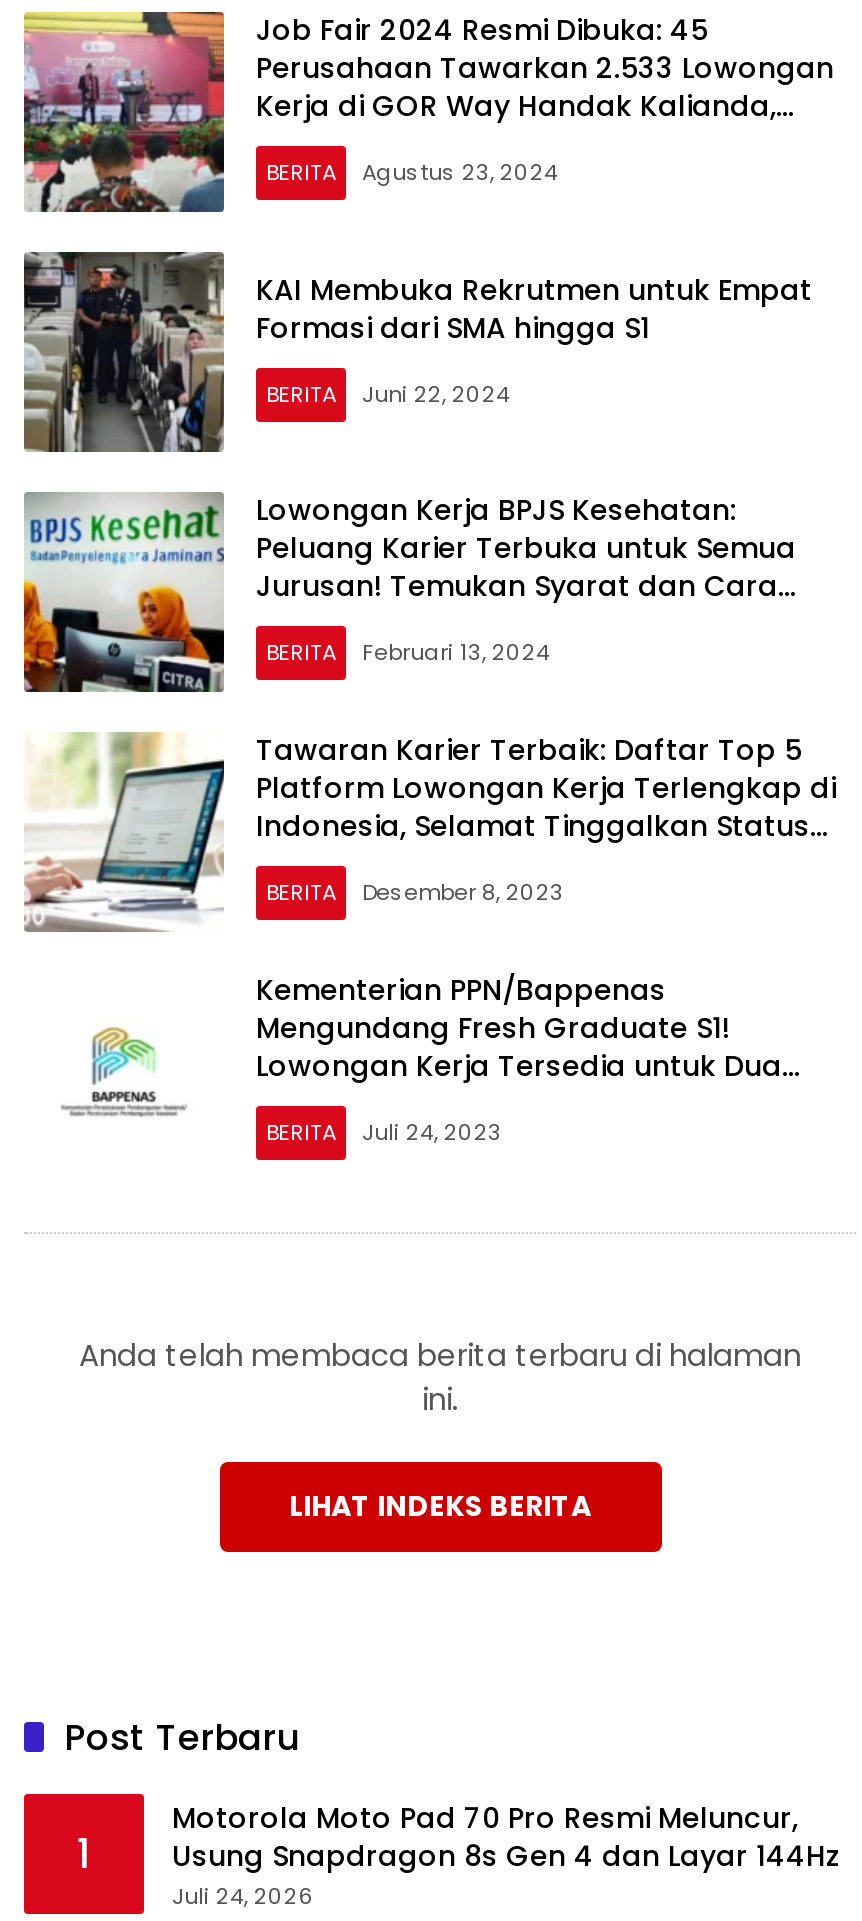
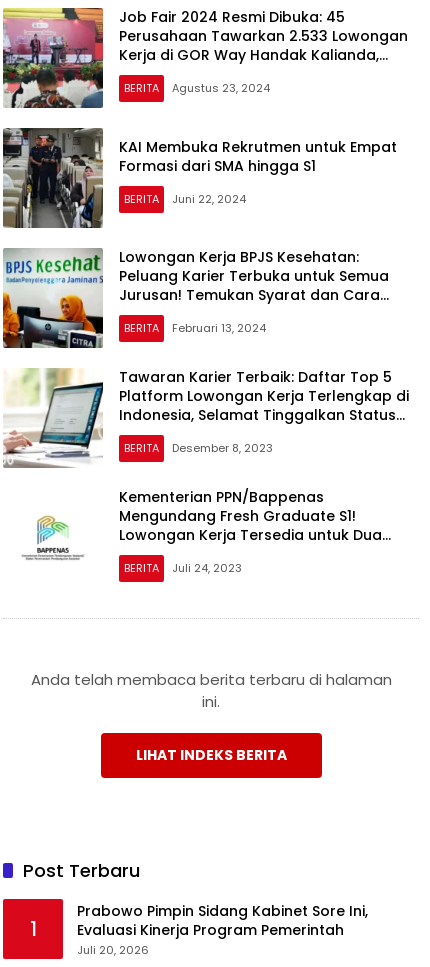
[172,1797,840,1911] Motorola Moto Pad 70 Pro Resmi Meluncur, | Usung Snapdragon 8s Gen 4 dan Layar 144Hz | Juli 24, 2026 -> [77,901,368,958] Prabowo Pimpin Sidang Kabinet Sore Ini, | Evaluasi Kinerja Program Pemerintah | Juli 20, 2026

